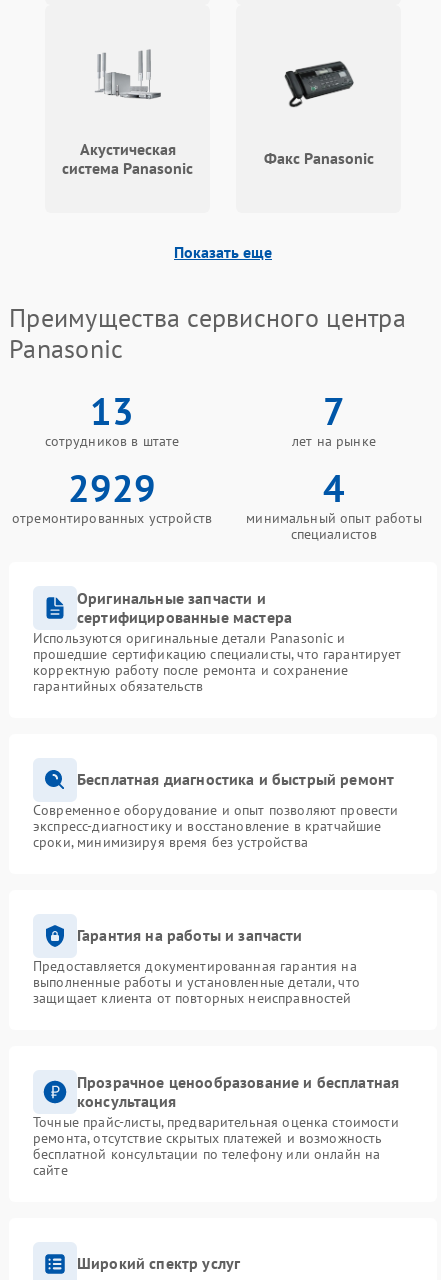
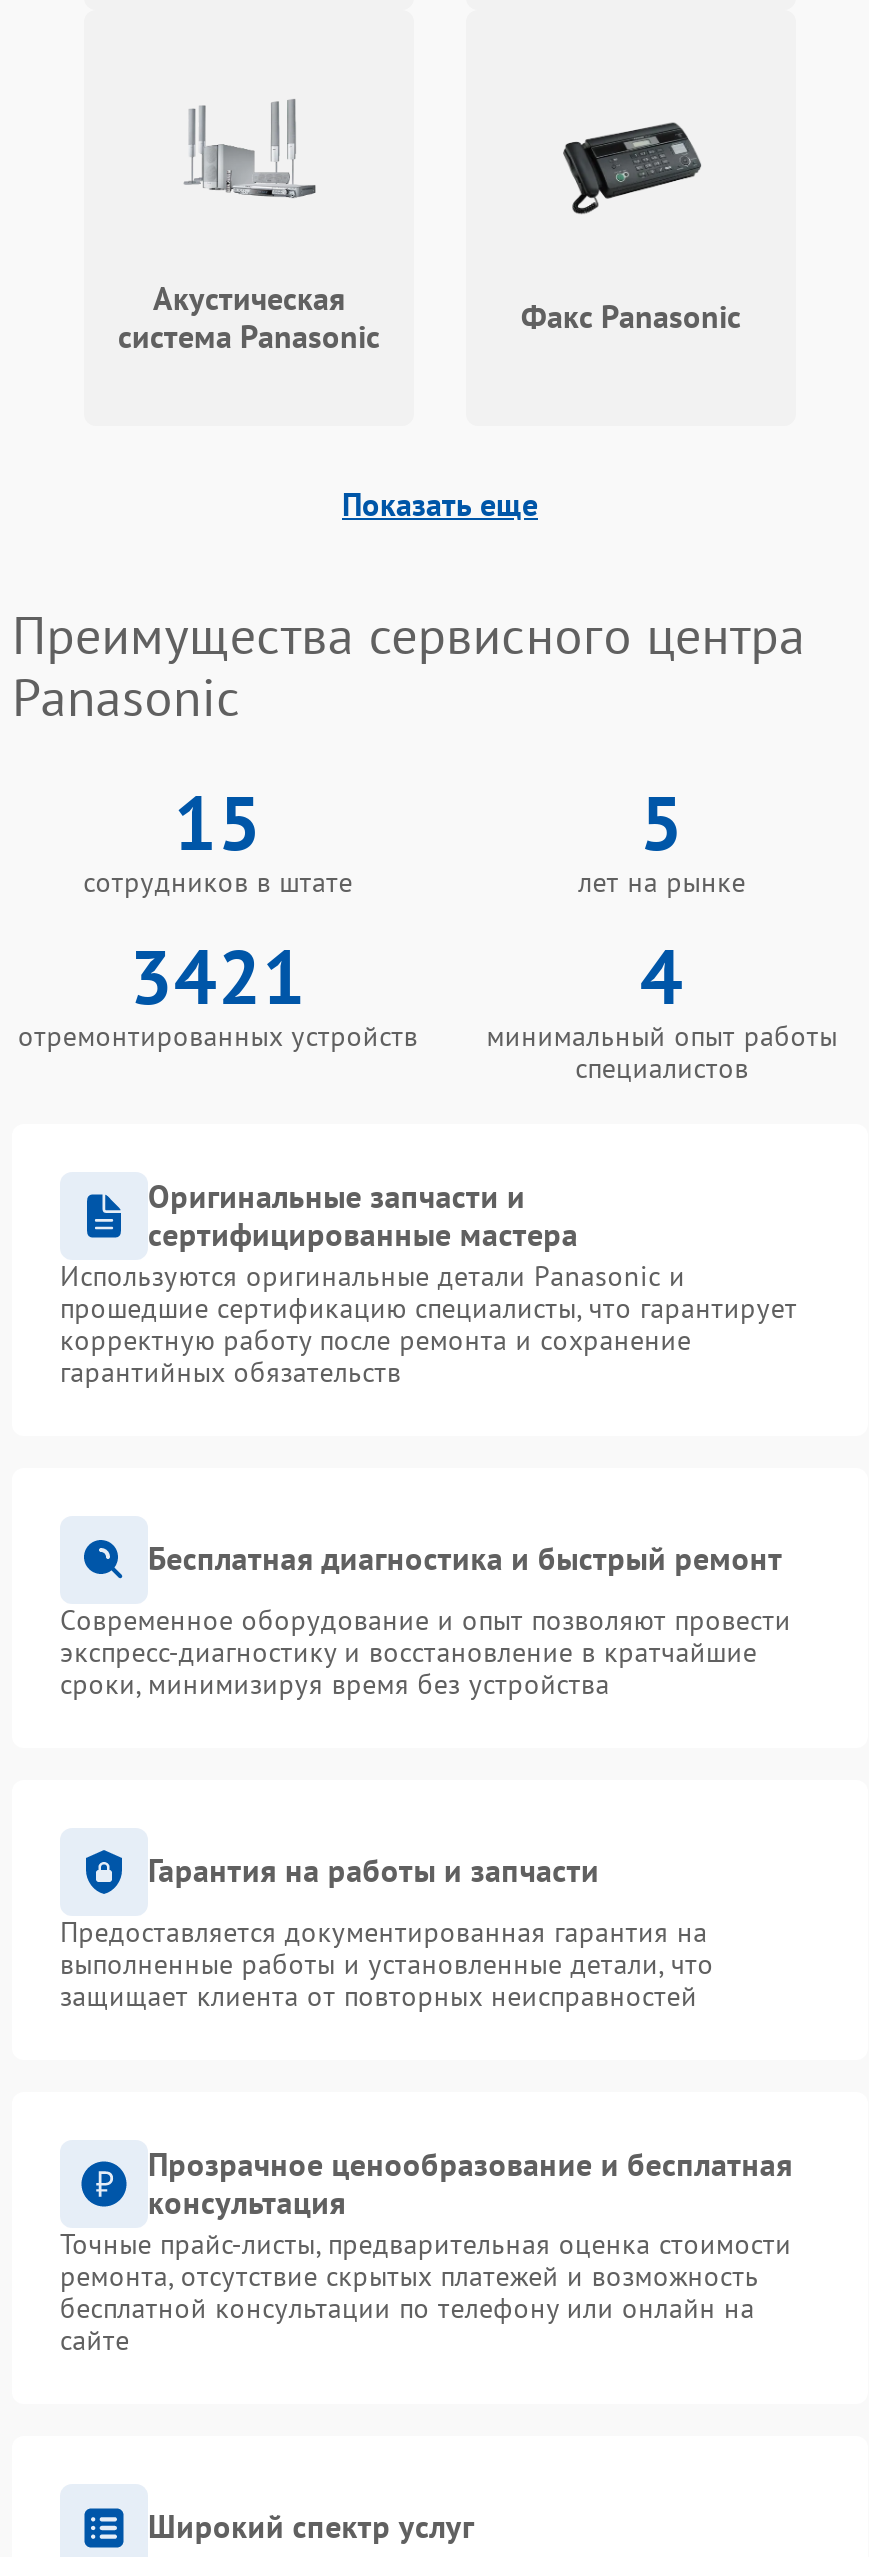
[90,385,134,434] 13 -> [174,771,262,869] 15
[323,385,345,434] 7 -> [640,771,684,869] 5
[68,462,156,511] 2929 -> [129,925,307,1023] 3421

